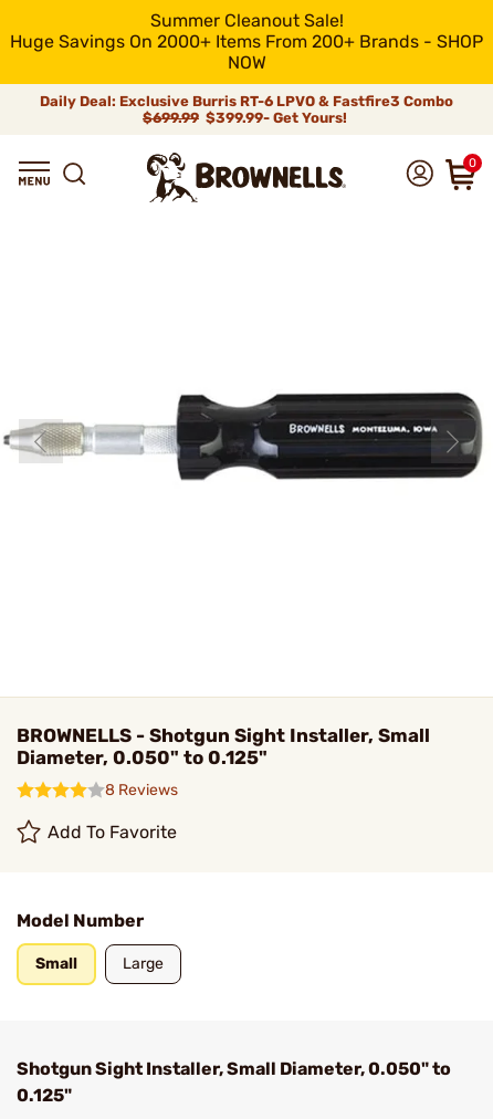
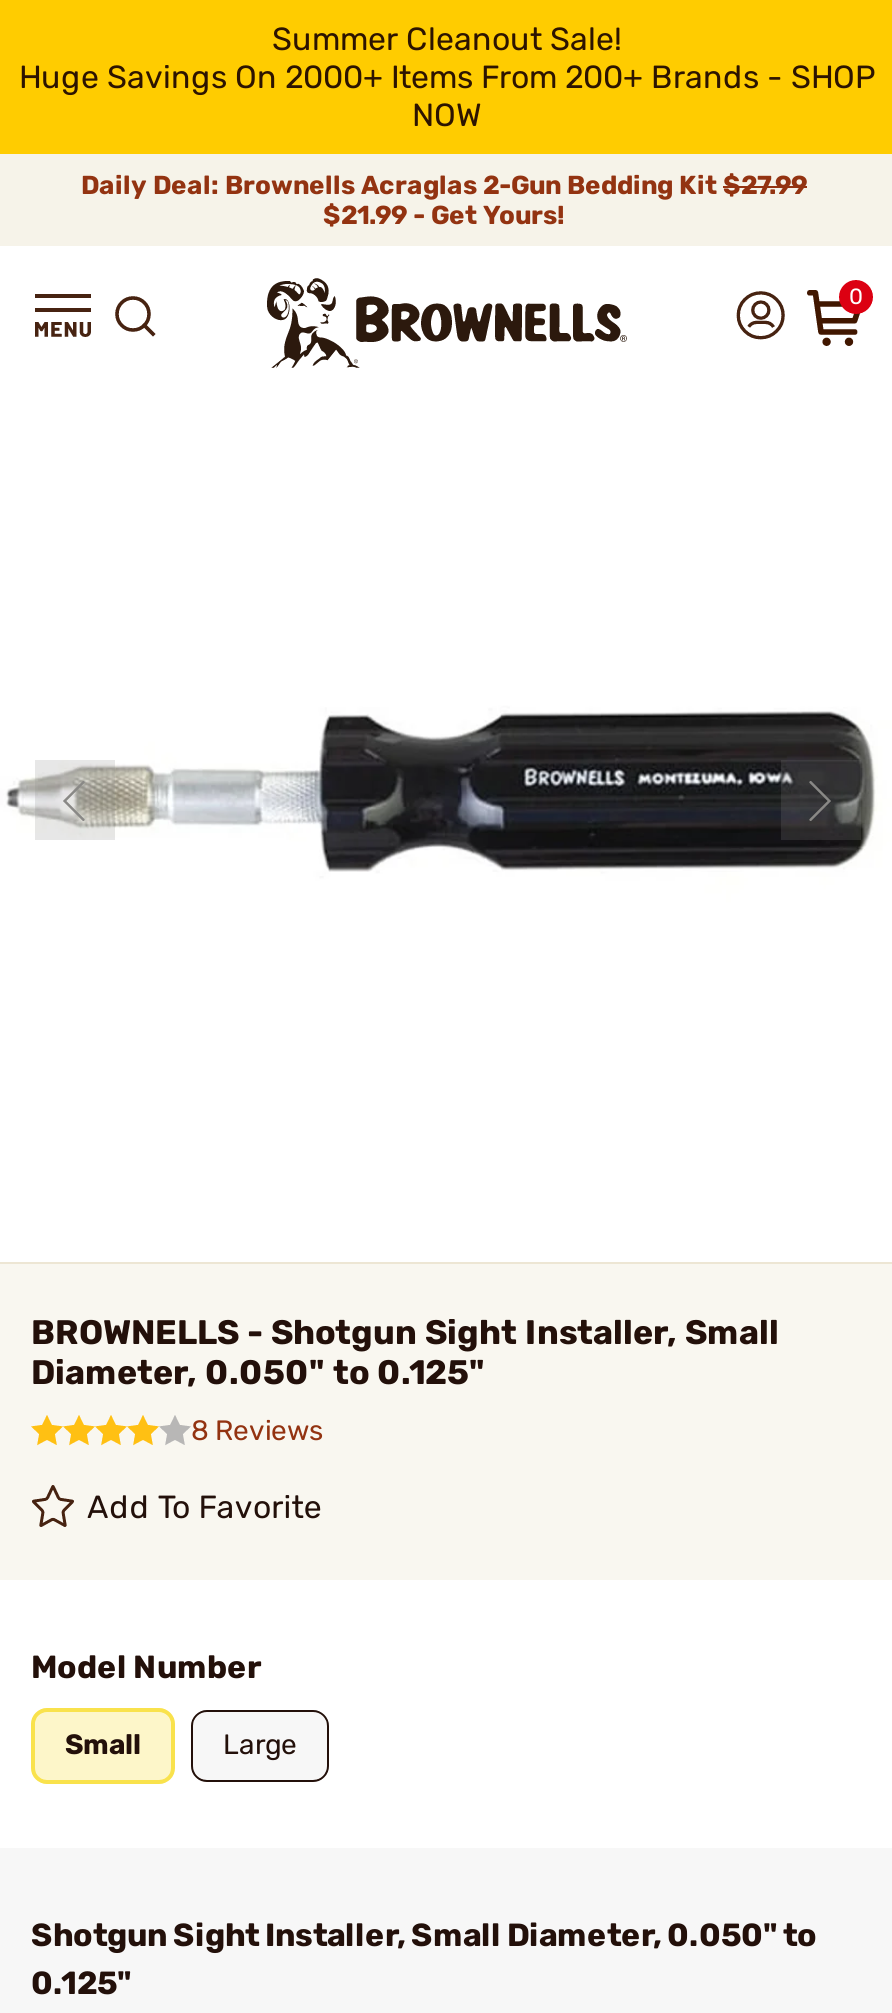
[40,93,453,126] Daily Deal: Exclusive Burris RT-6 LPVO & Fastfire3 Combo | $699.99 $399.99- Get Yours! -> [81,170,807,230] Daily Deal: Brownells Acraglas 2-Gun Bedding Kit $27.99 | $21.99 - Get Yours!

